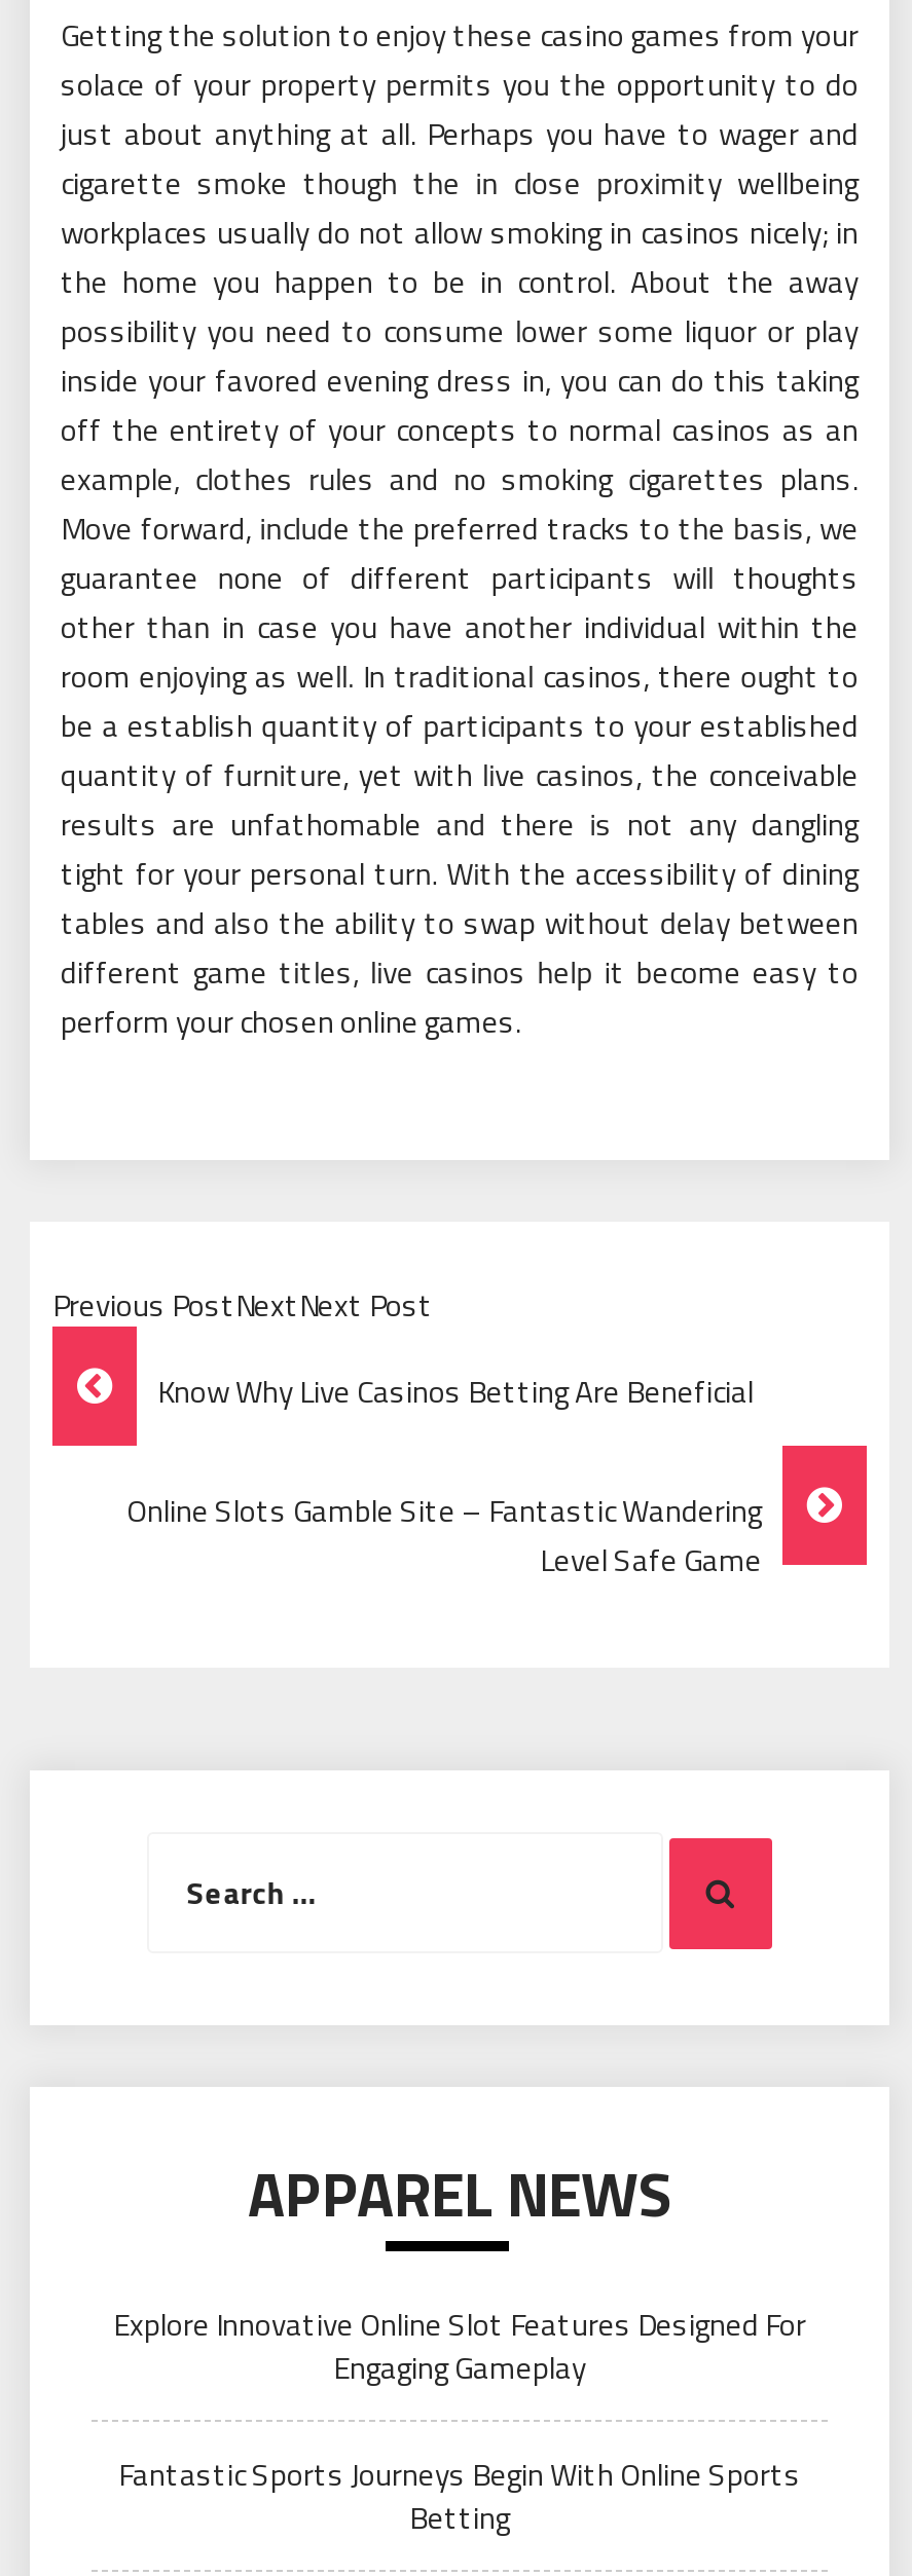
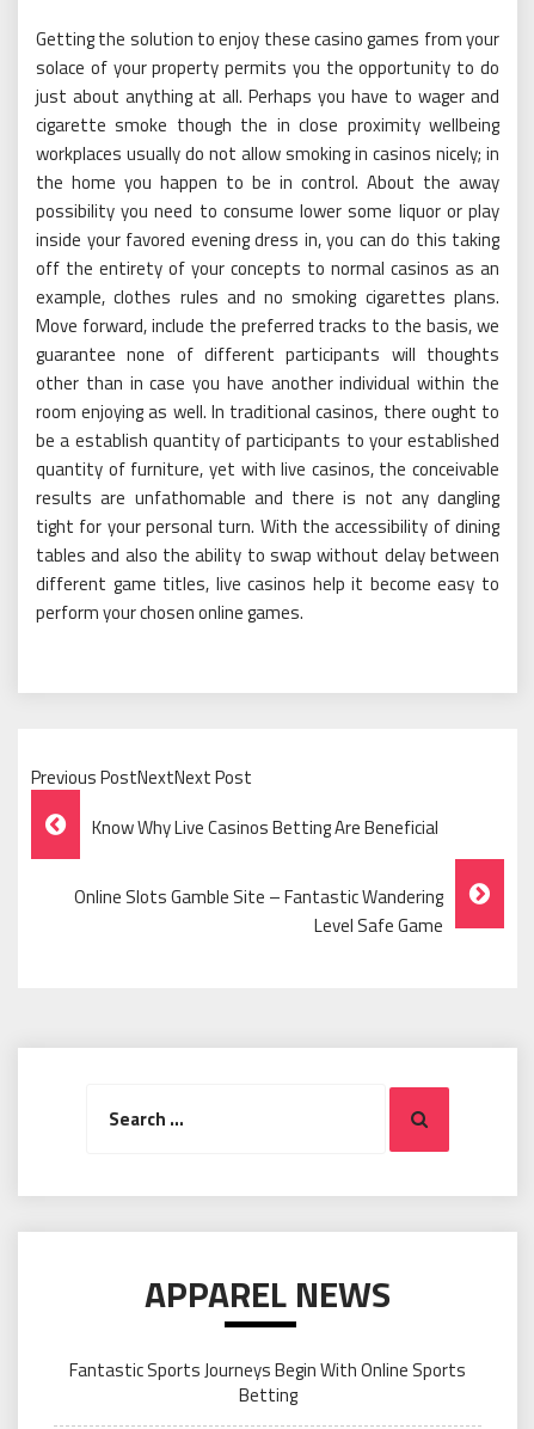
[113,2301,806,2392] Explore Innovative Online Slot Features Designed For | Engaging Gameplay -> none

